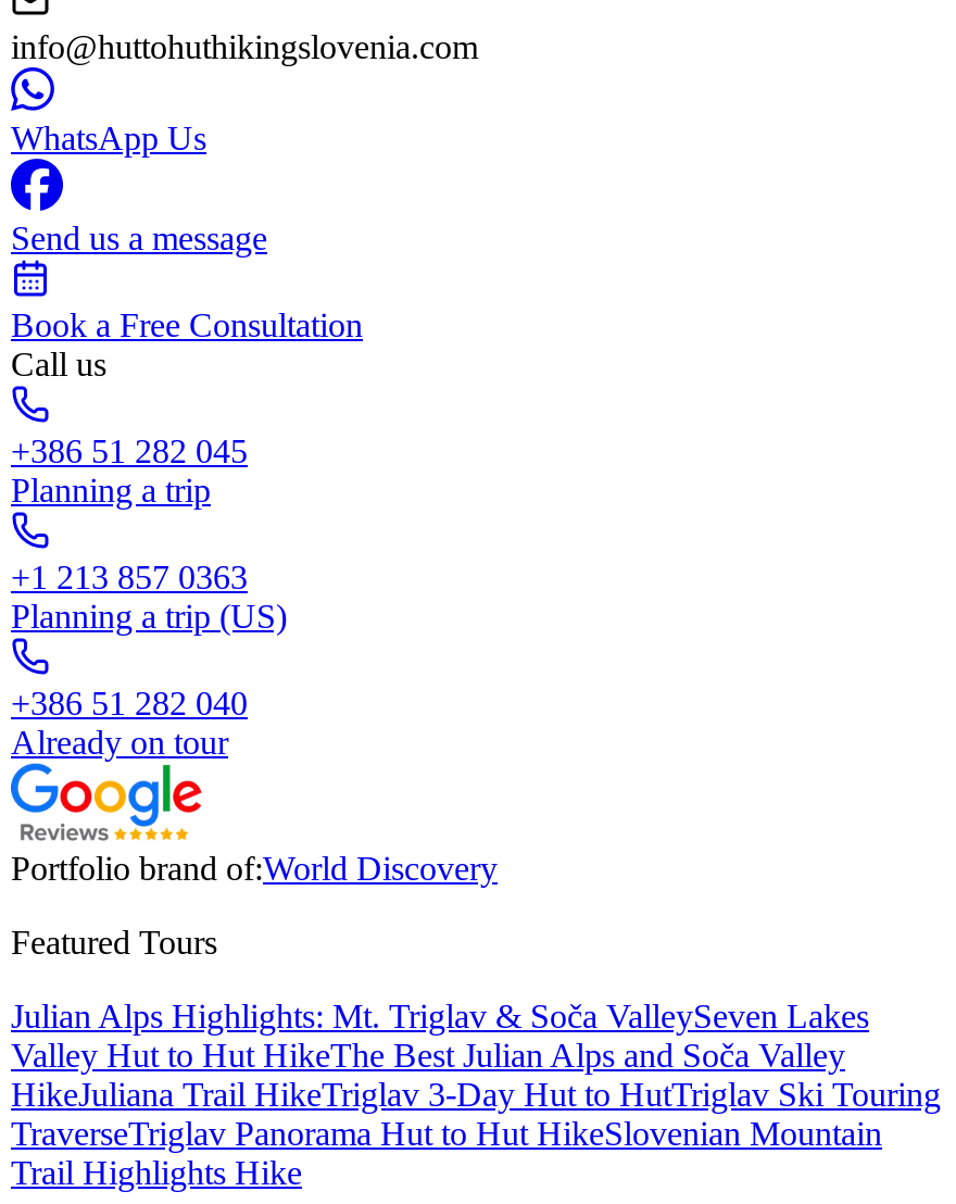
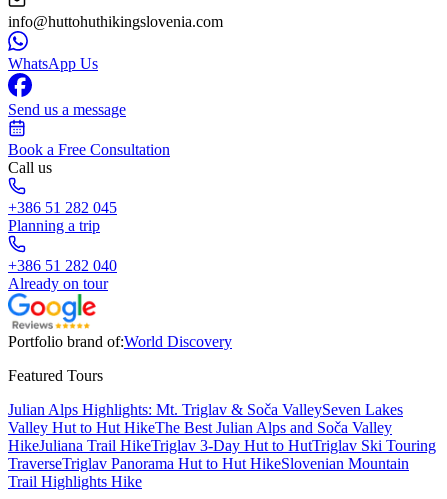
[11,558,287,634] +1 213 857 0363 | Planning a trip (US) -> none

